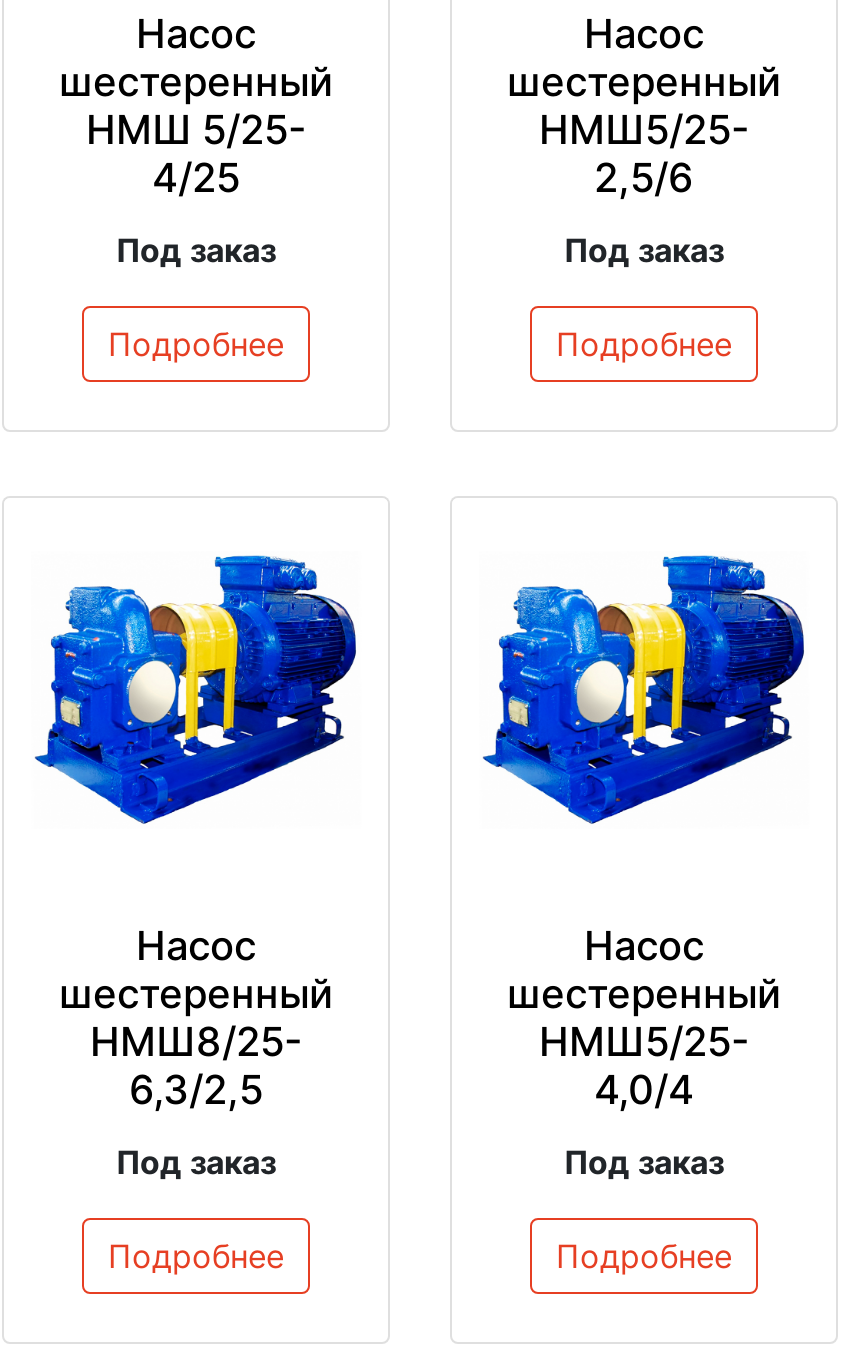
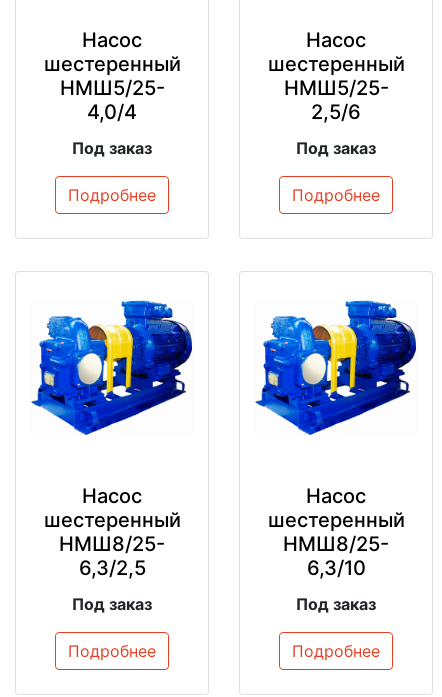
[86,106,306,202] НМШ 5/25- | 4/25 -> [59,76,164,124] НМШ5/25- | 4,0/4
[539,1018,749,1114] НМШ5/25- | 4,0/4 -> [283,532,389,580] НМШ8/25- | 6,3/10

